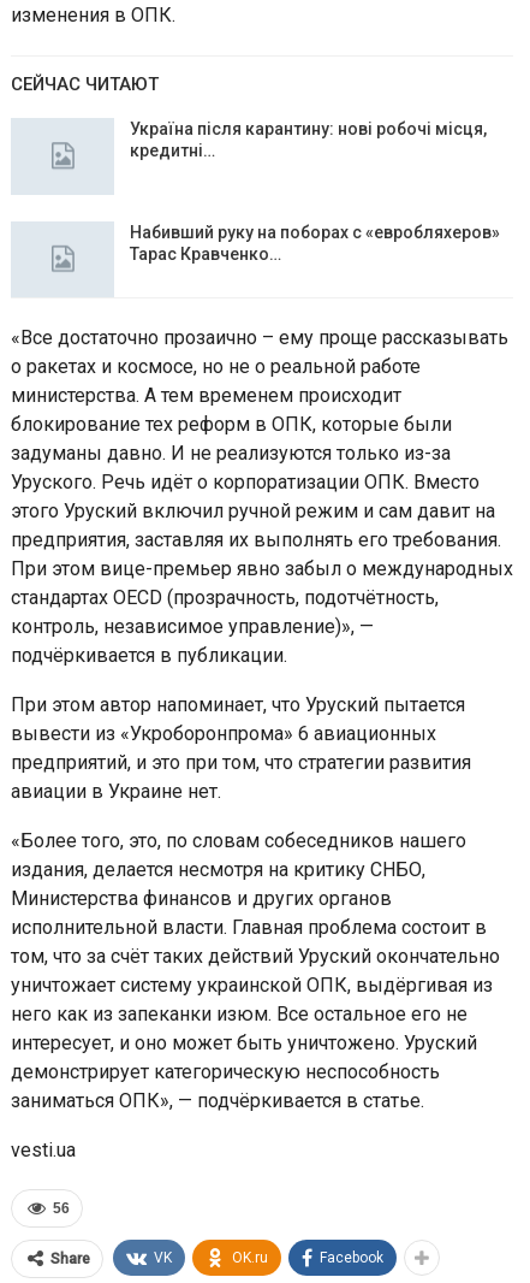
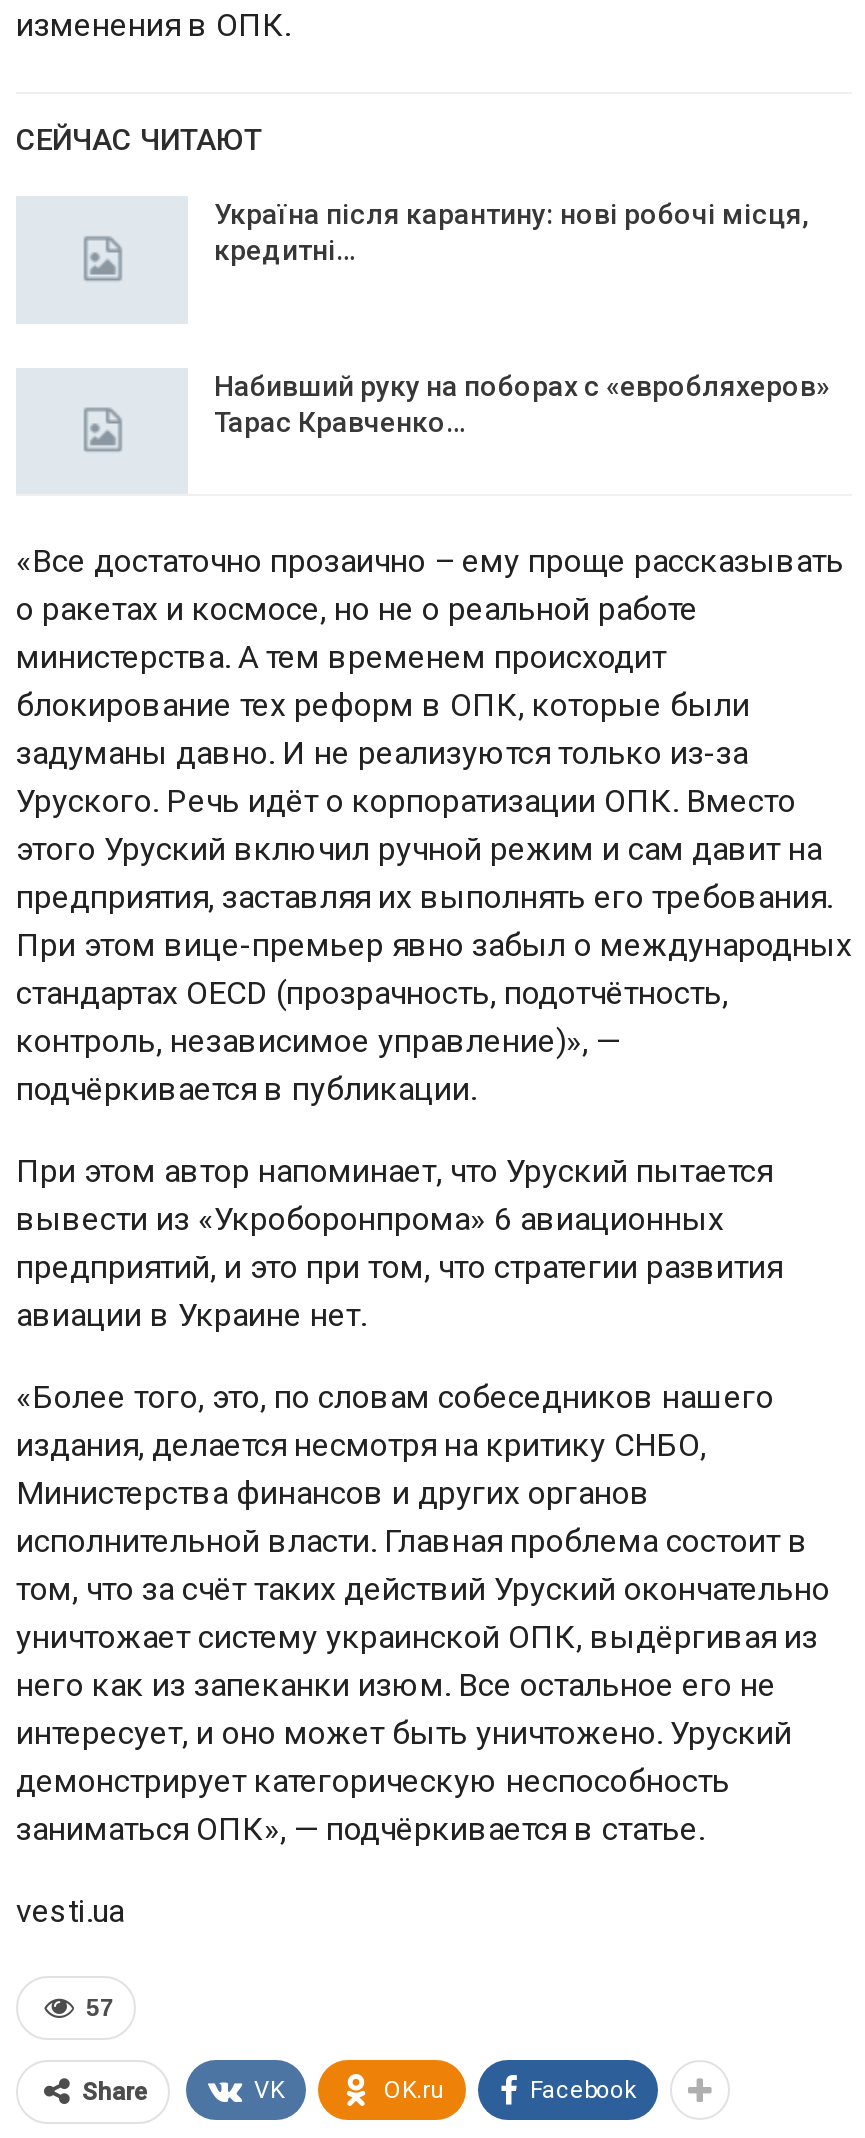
[53,1200,70,1217] 56 -> [86,1994,114,2022] 57

